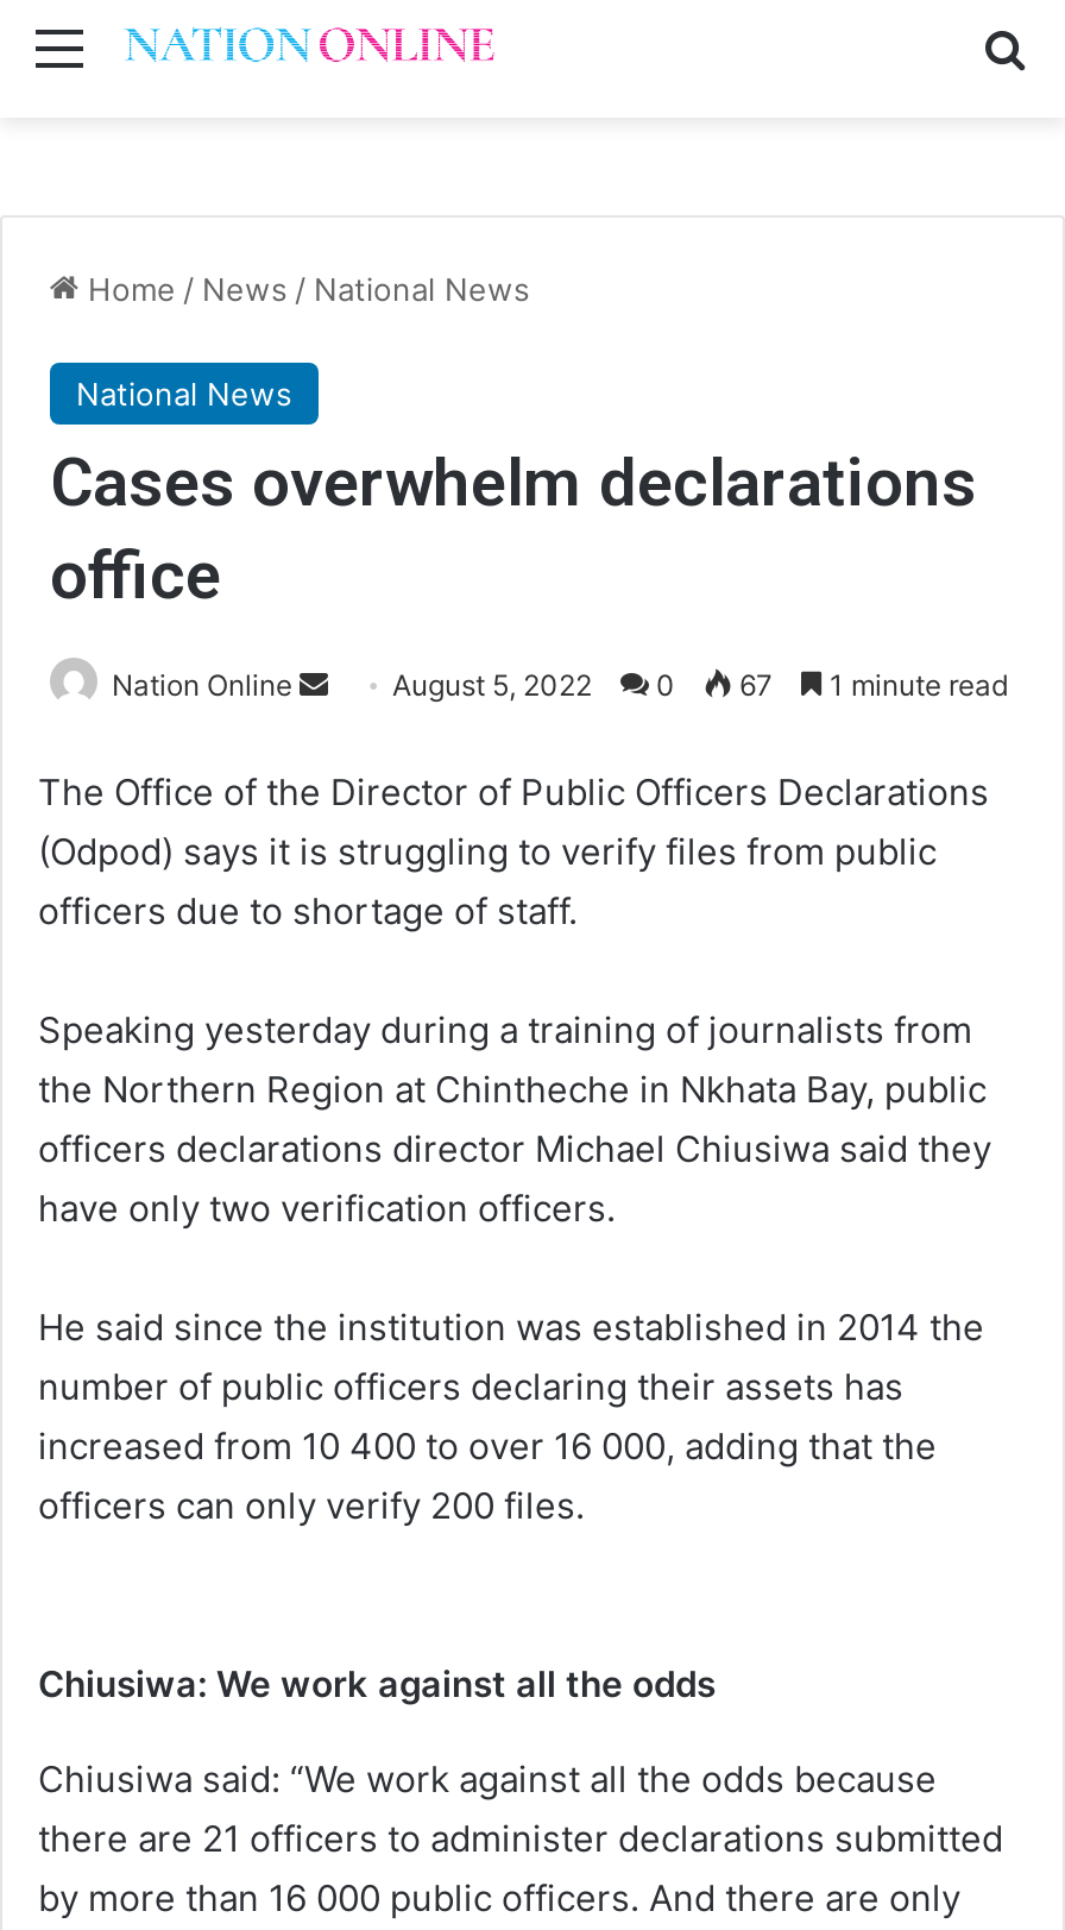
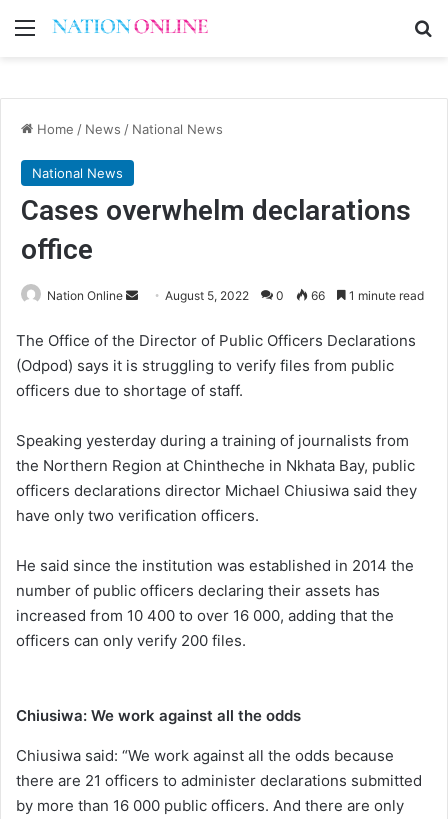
[732,666,773,702] 67 -> [308,288,325,303] 66

